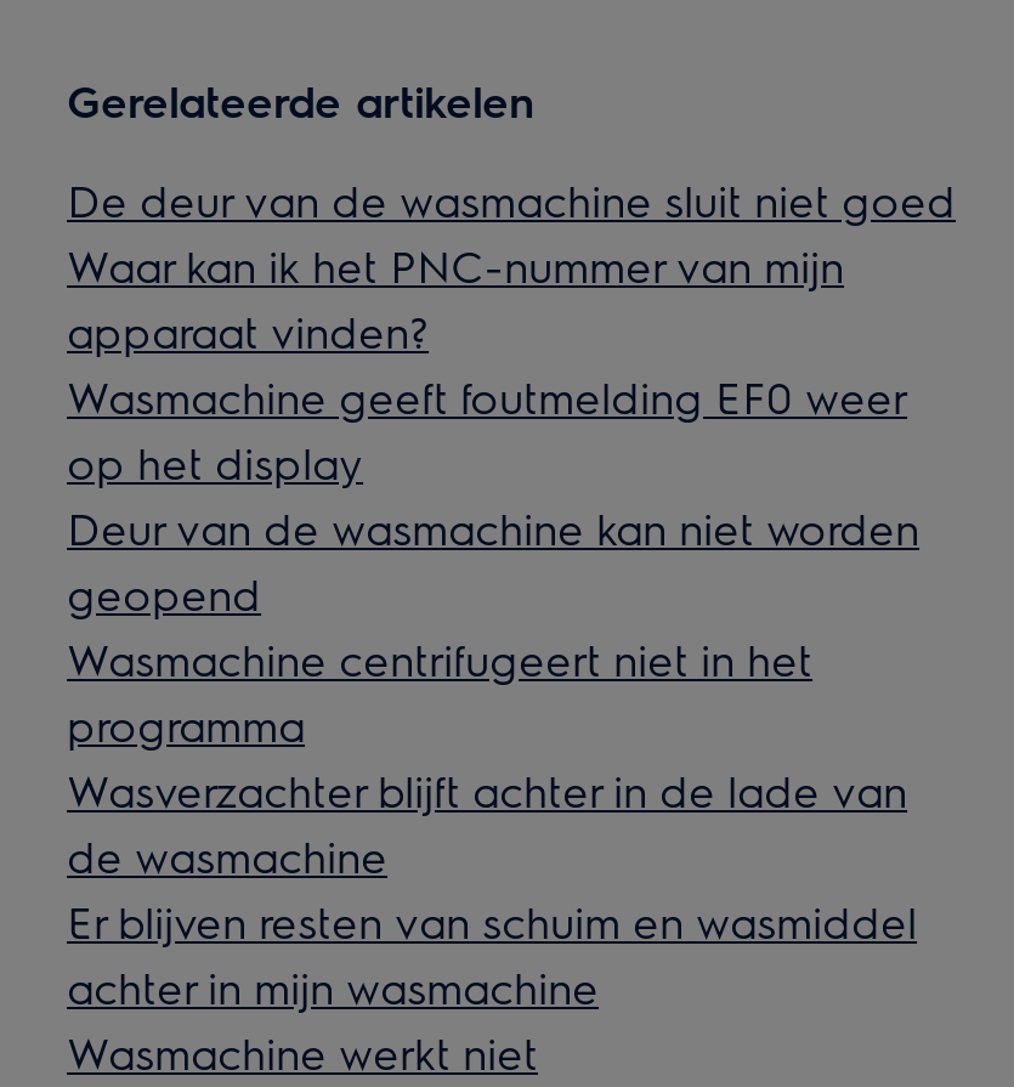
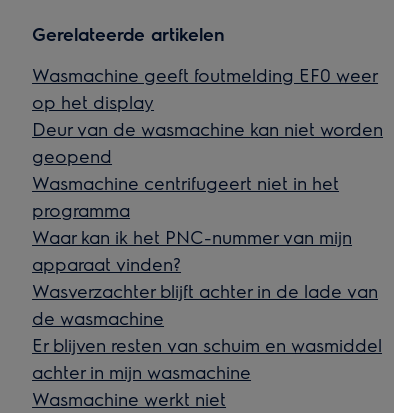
[67,171,956,227] De deur van de wasmachine sluit niet goed -> none
moved [67,237,844,358] -> [32,225,352,275]: Waar kan ik het PNC-nummer van mijn | apparaat vinden?
moved [67,434,919,752] -> [32,90,383,221]: op het display | Deur van de wasmachine kan niet worden | geopend | Wasmachine centrifugeert niet in het | programma

